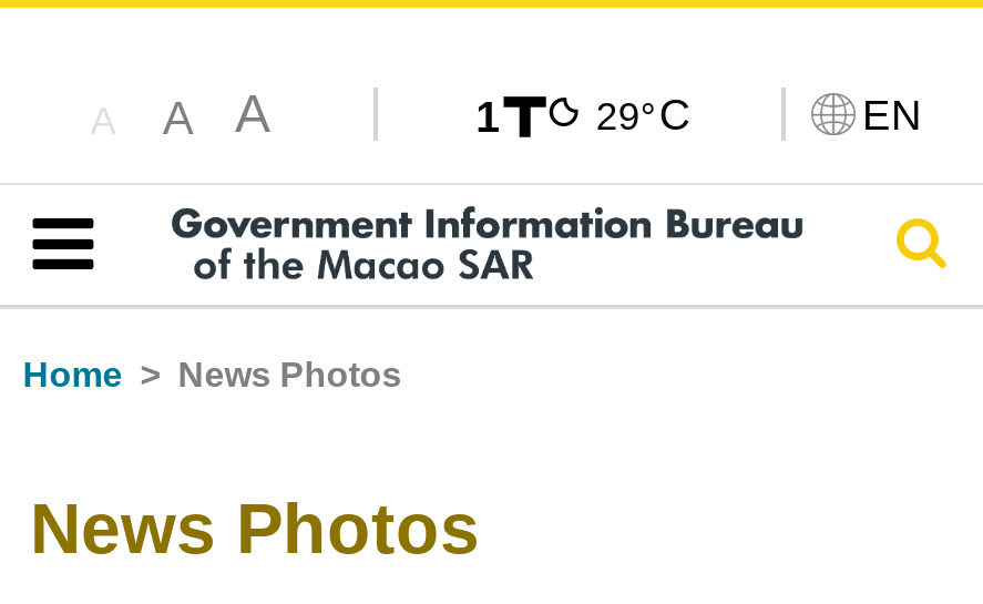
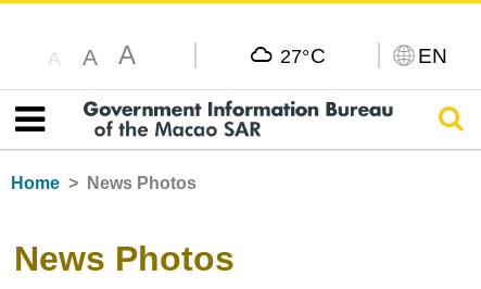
[476,89,690,141] 1 | 29° C -> [280,43,326,67] 27° C

